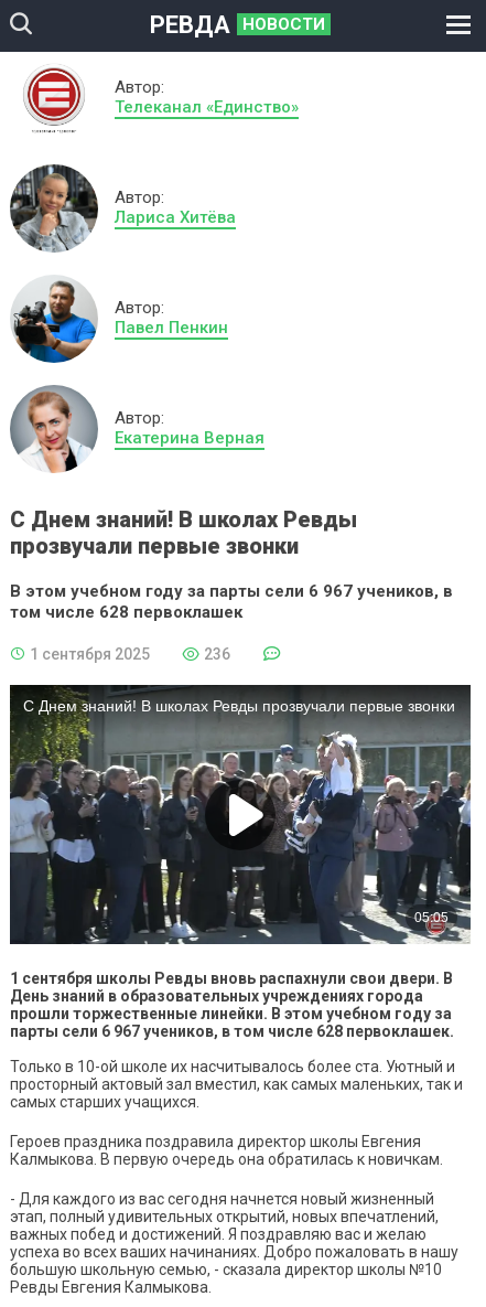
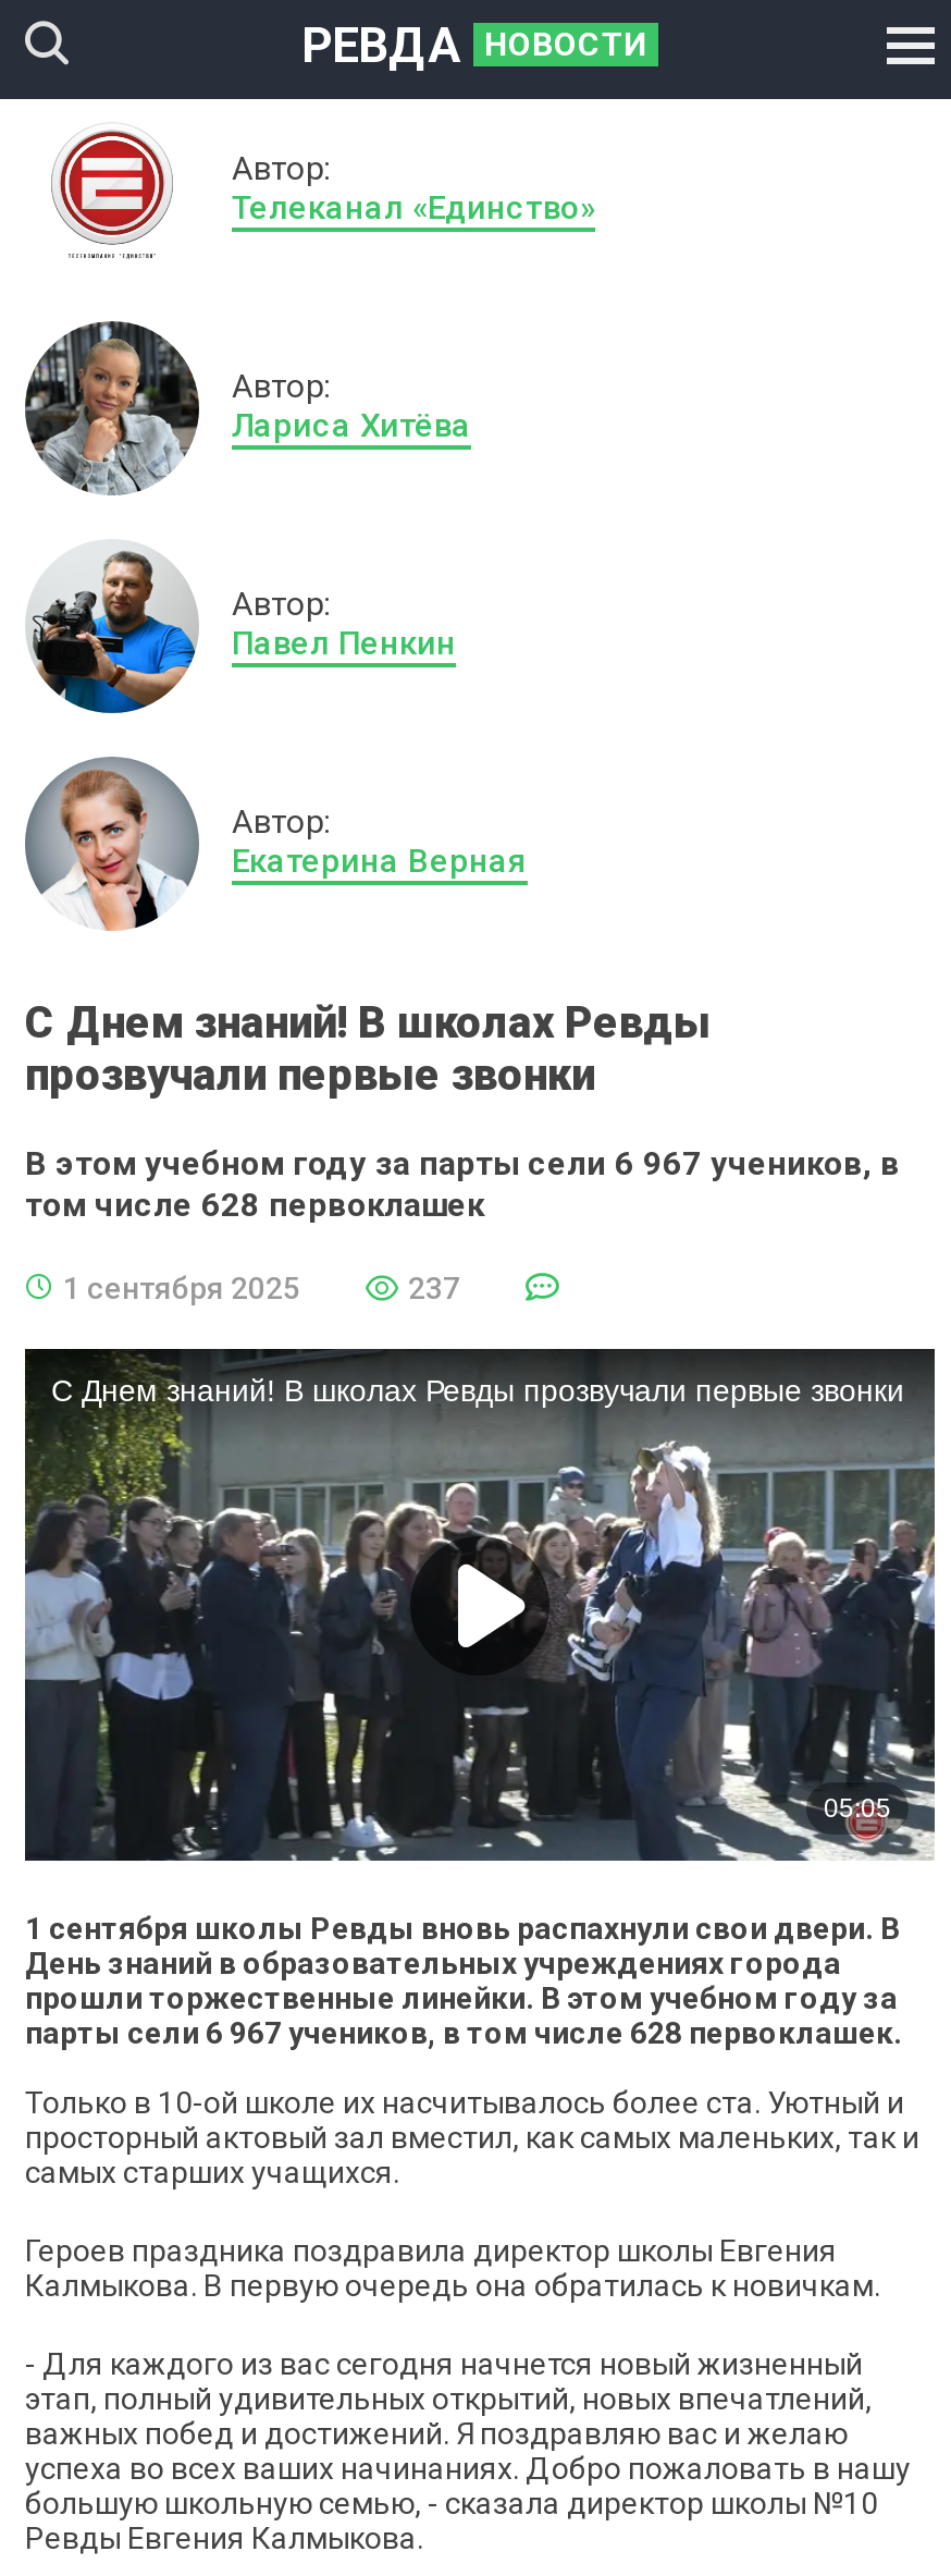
[204,645,230,663] 236 -> [408,1271,460,1305] 237

